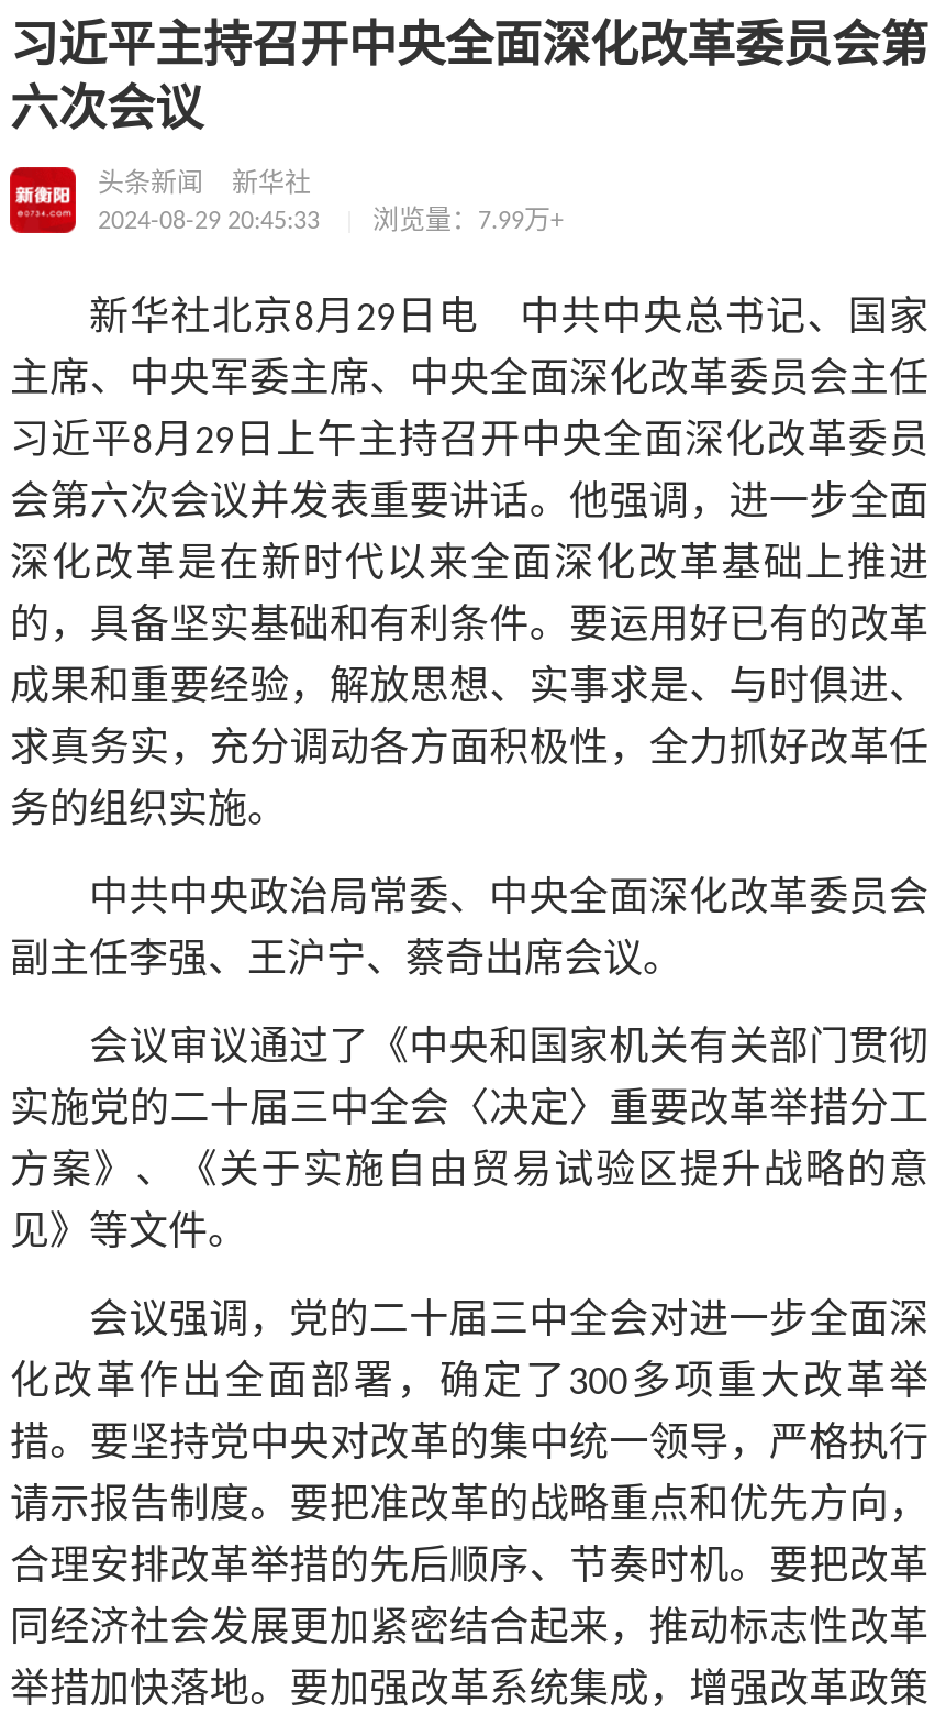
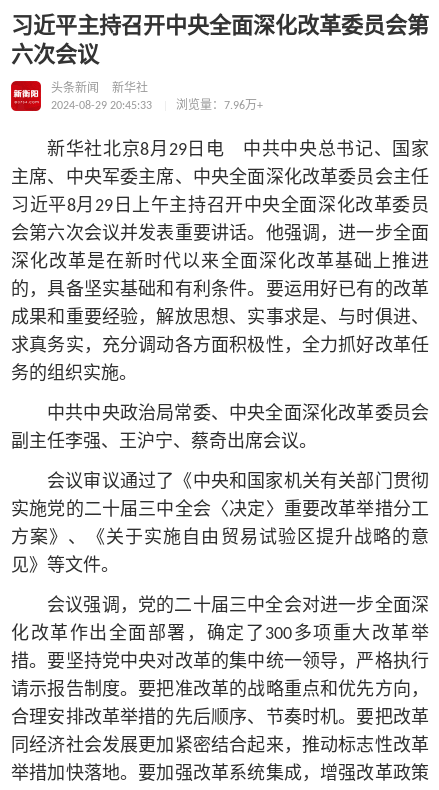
[98,209,564,235] 2024-08-29 20:45:33 浏览量：7.99万+ -> [51,100,263,112] 2024-08-29 20:45:33 浏览量：7.96万+

